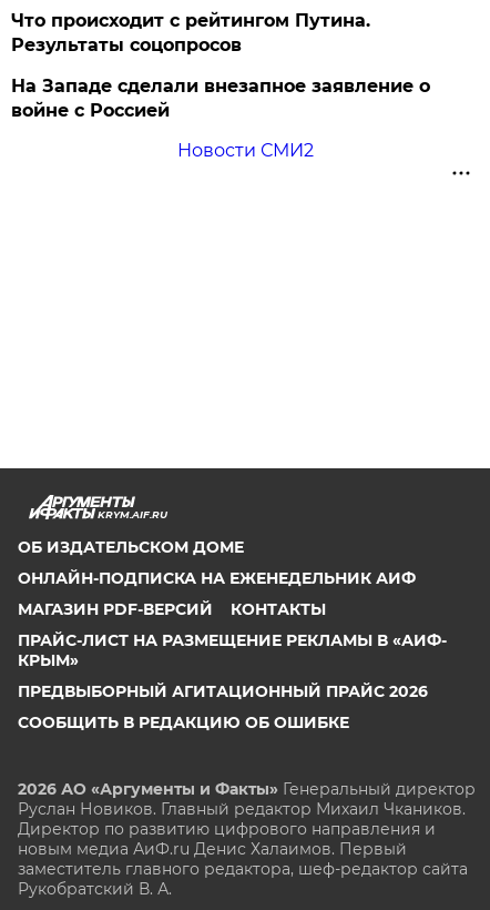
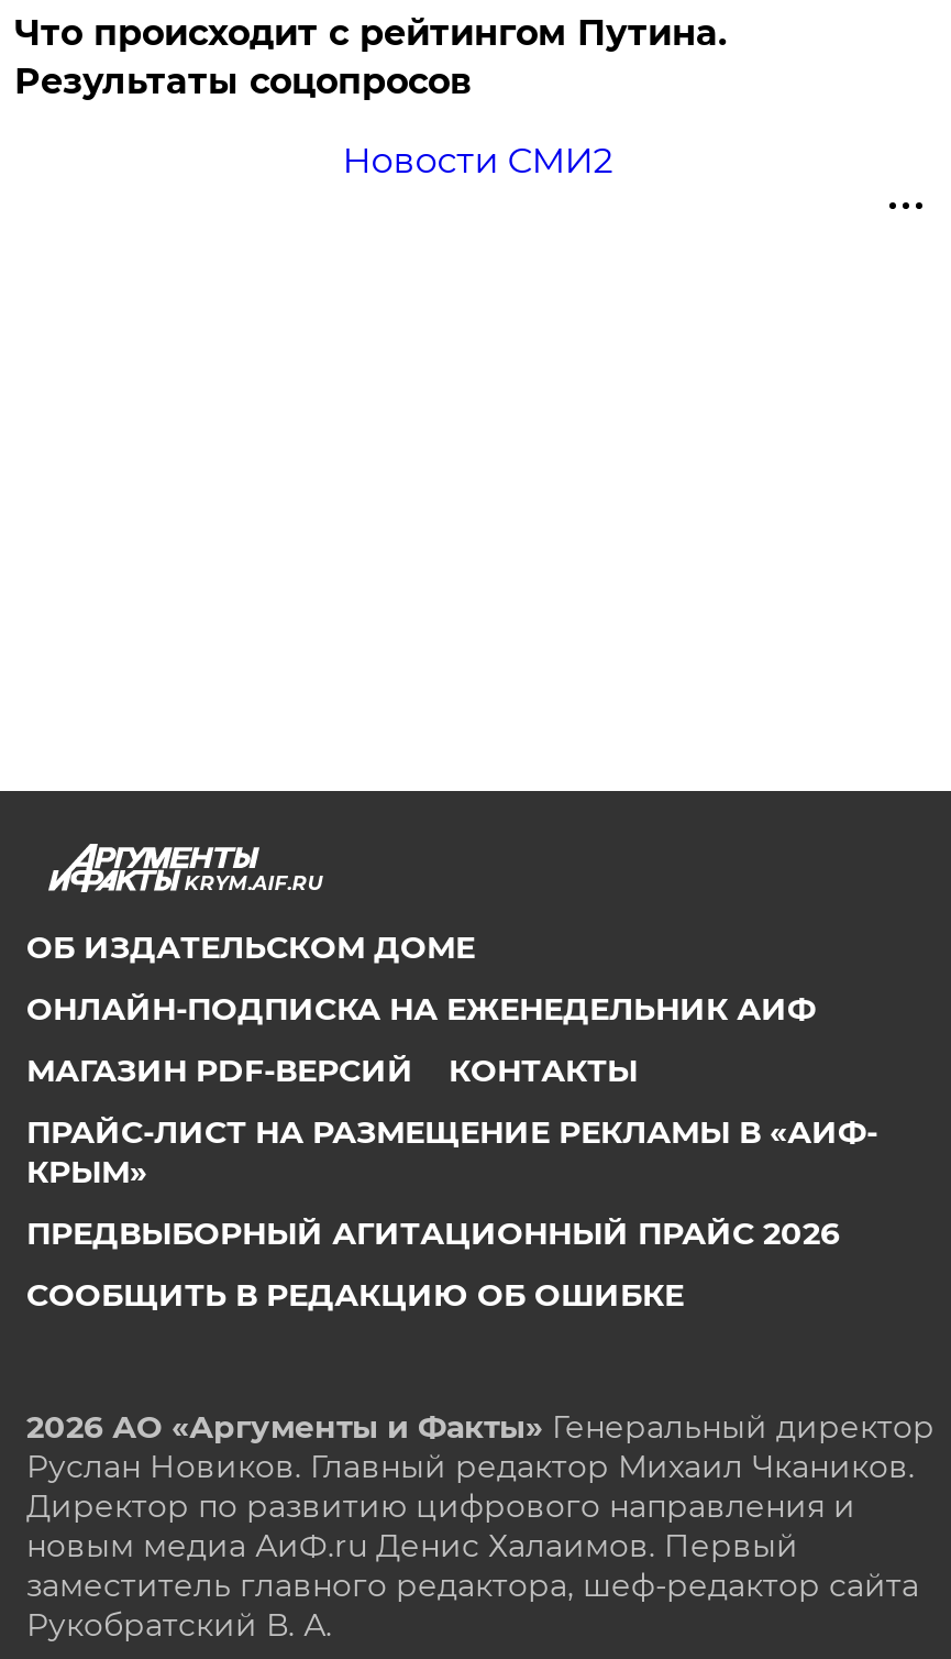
[12,75,431,121] На Западе сделали внезапное заявление о | войне с Россией -> none

